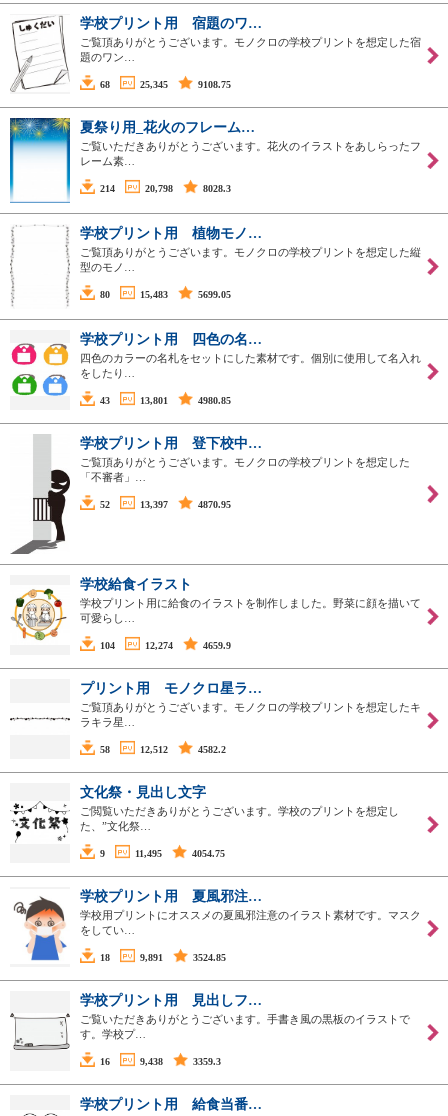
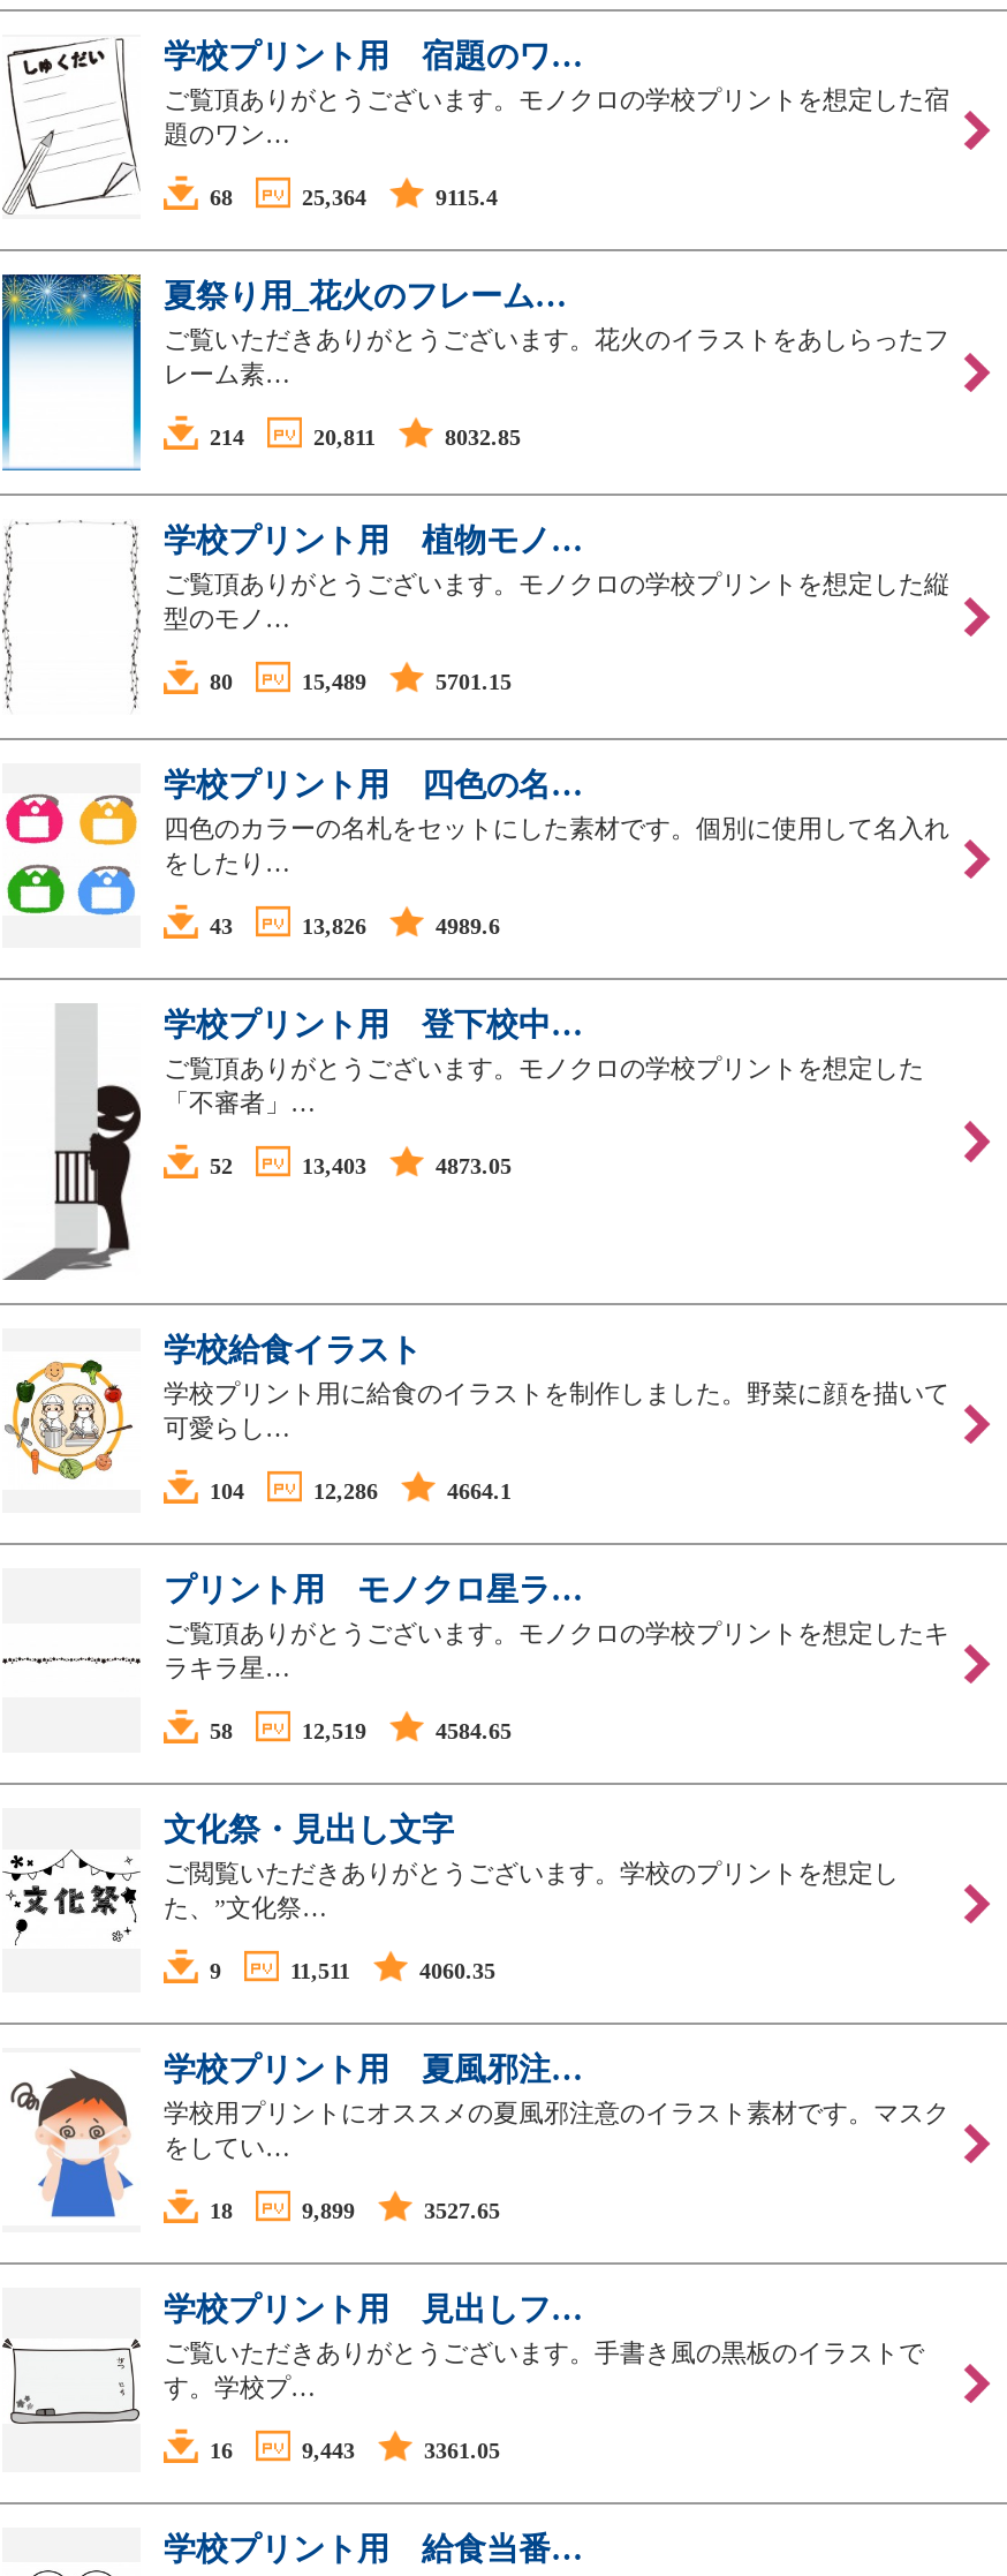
[140,79,168,90] 25,345 -> [302,185,366,210] 25,364
[198,79,231,90] 9108.75 -> [436,185,498,210] 9115.4
[145,183,173,194] 20,798 -> [313,425,376,450] 20,811
[203,183,231,194] 8028.3 -> [445,425,521,450] 8032.85
[140,289,168,300] 15,483 -> [302,669,366,695] 15,489
[198,289,231,300] 5699.05 -> [436,669,512,695] 5701.15
[140,395,168,406] 13,801 -> [302,914,366,939] 13,826
[198,395,231,406] 4980.85 -> [436,914,500,939] 4989.6
[140,499,168,510] 13,397 -> [302,1154,366,1179] 13,403
[198,499,231,510] 4870.95 -> [436,1154,512,1179] 4873.05
[145,640,173,651] 12,274 -> [313,1479,378,1504] 12,286
[203,640,231,651] 4659.9 -> [447,1479,512,1504] 4664.1
[140,744,168,755] 12,512 -> [302,1719,366,1744] 12,519
[198,744,226,755] 4582.2 -> [436,1719,512,1744] 4584.65
[135,848,162,859] 11,495 -> [290,1958,350,1984] 11,511
[192,848,225,859] 4054.75 -> [419,1958,495,1984] 4060.35
[140,952,163,963] 9,891 -> [302,2198,355,2224] 9,899
[193,952,226,963] 3524.85 -> [424,2198,500,2224] 3527.65
[140,1056,163,1067] 9,438 -> [302,2438,355,2463] 9,443
[193,1056,221,1067] 3359.3 -> [424,2438,500,2463] 3361.05

